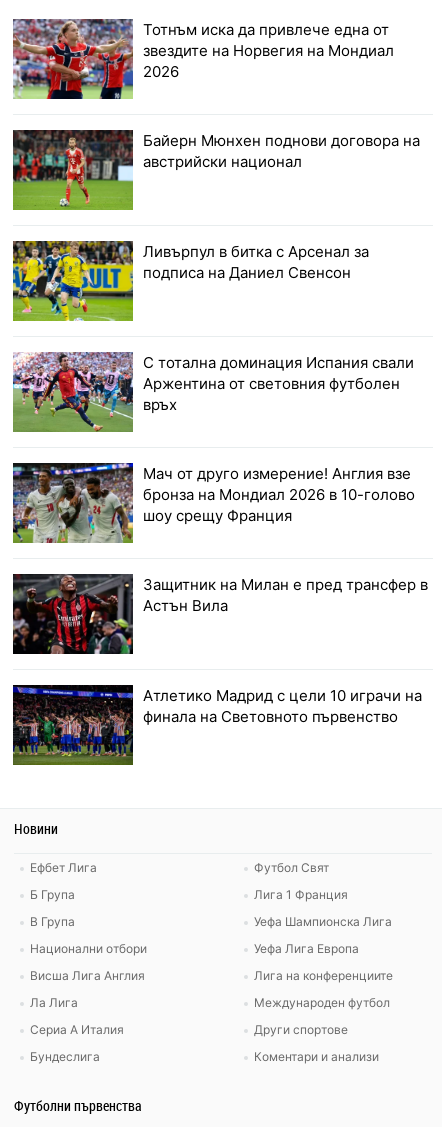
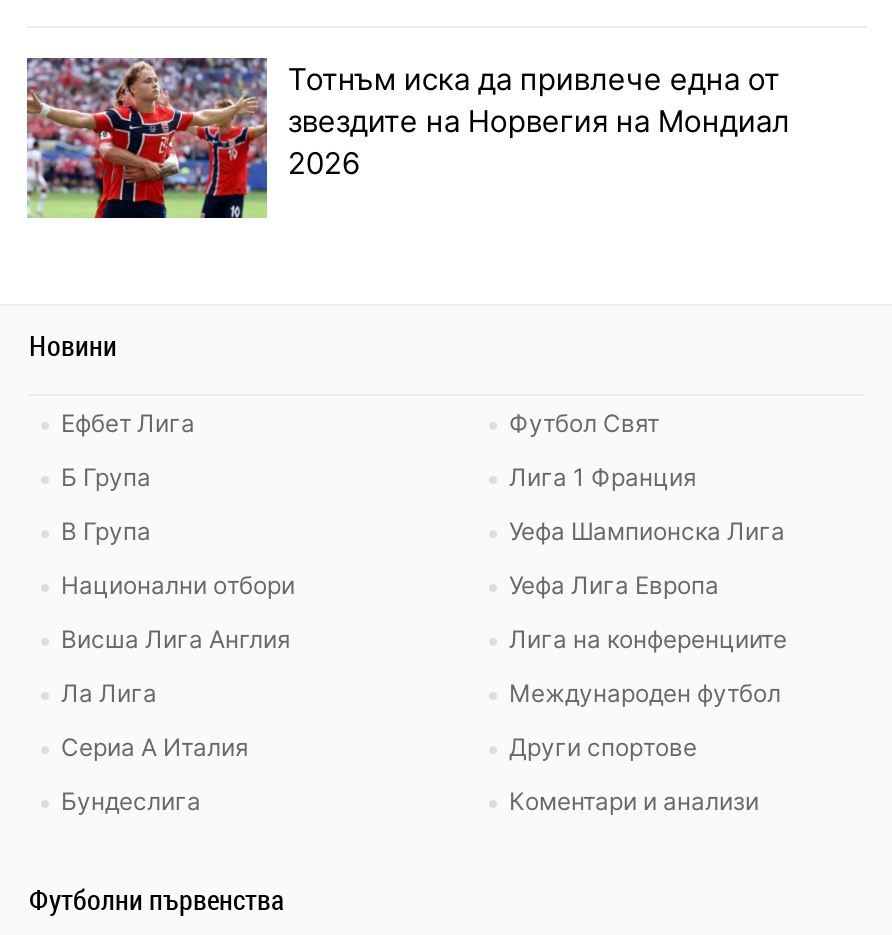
[12,129,420,211] [image] | Байерн Мюнхен поднови договора на | австрийски национал -> none
[12,240,369,322] [image] | Ливърпул в битка с Арсенал за | подписа на Даниел Свенсон -> none
[12,351,414,433] [image] | С тотална доминация Испания свали | Аржентина от световния футболен | връх -> none
[12,462,415,544] [image] | Мач от друго измерение! Англия взе | бронза на Мондиал 2026 в 10-голово | шоу срещу Франция -> none
[12,573,428,655] [image] | Защитник на Милан е пред трансфер в | Астън Вила -> none
[12,684,422,766] [image] | Атлетико Мадрид с цели 10 играчи на | финала на Световното първенство -> none

